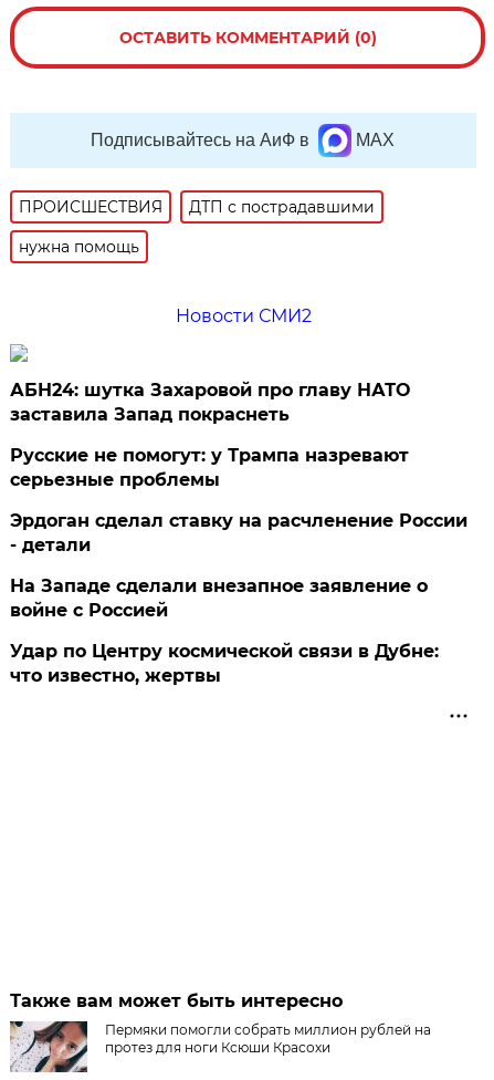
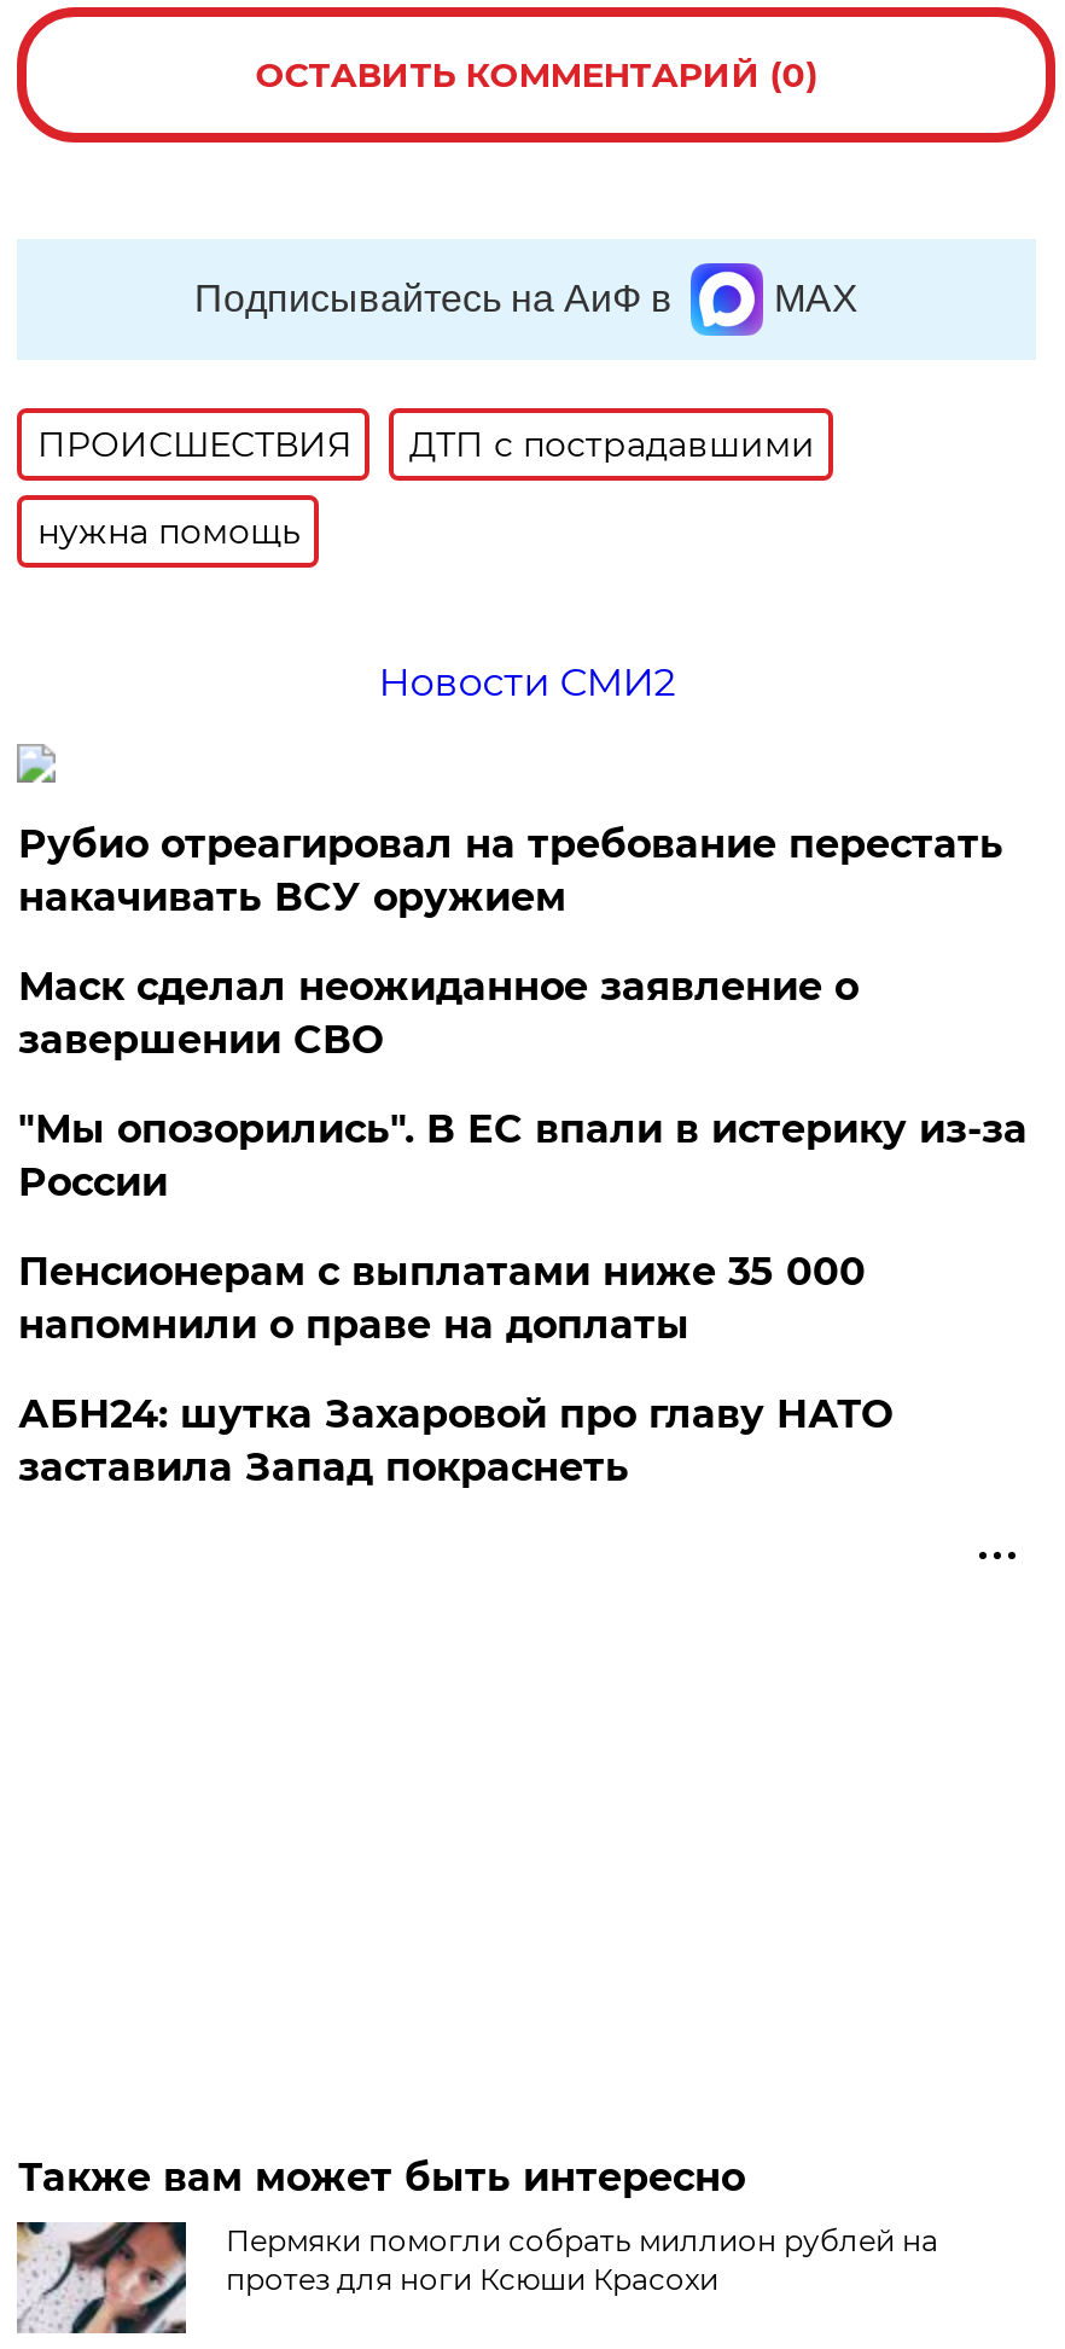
none -> [18,822,1027,1348] Рубио отреагировал на требование перестать | накачивать ВСУ оружием | Маск сделал неожиданное заявление о | завершении СВО | "Мы опозорились". В ЕС впали в истерику из-за | России | Пенсионерам с выплатами ниже 35 000 | напомнили о праве на доплаты
moved [10,380,410,425] -> [18,1392,892,1491]: АБН24: шутка Захаровой про главу НАТО | заставила Запад покраснеть
[10,445,468,686] Русские не помогут: у Трампа назревают | серьезные проблемы | Эрдоган сделал ставку на расчленение России | - детали | На Западе сделали внезапное заявление о | войне с Россией | Удар по Центру космической связи в Дубне: | что известно, жертвы -> none

